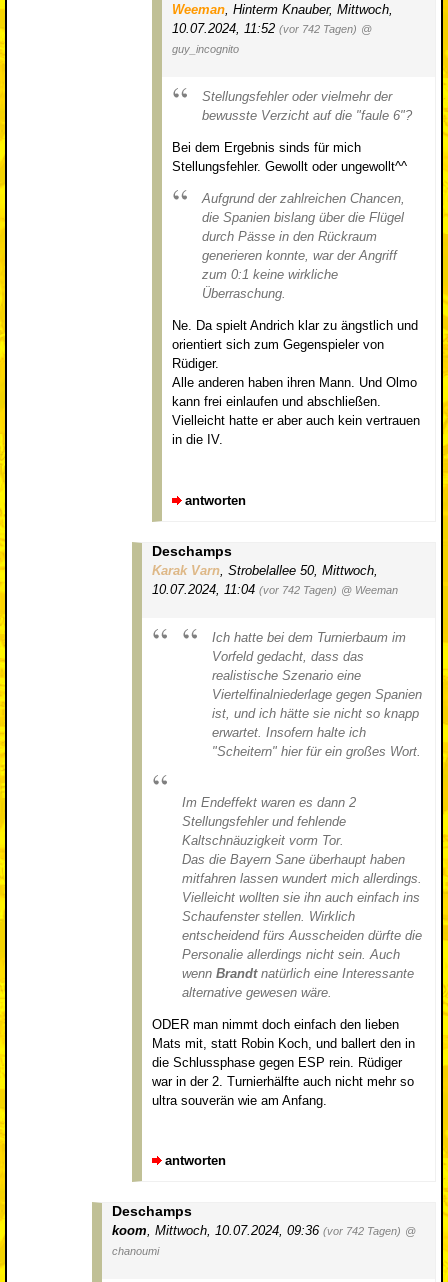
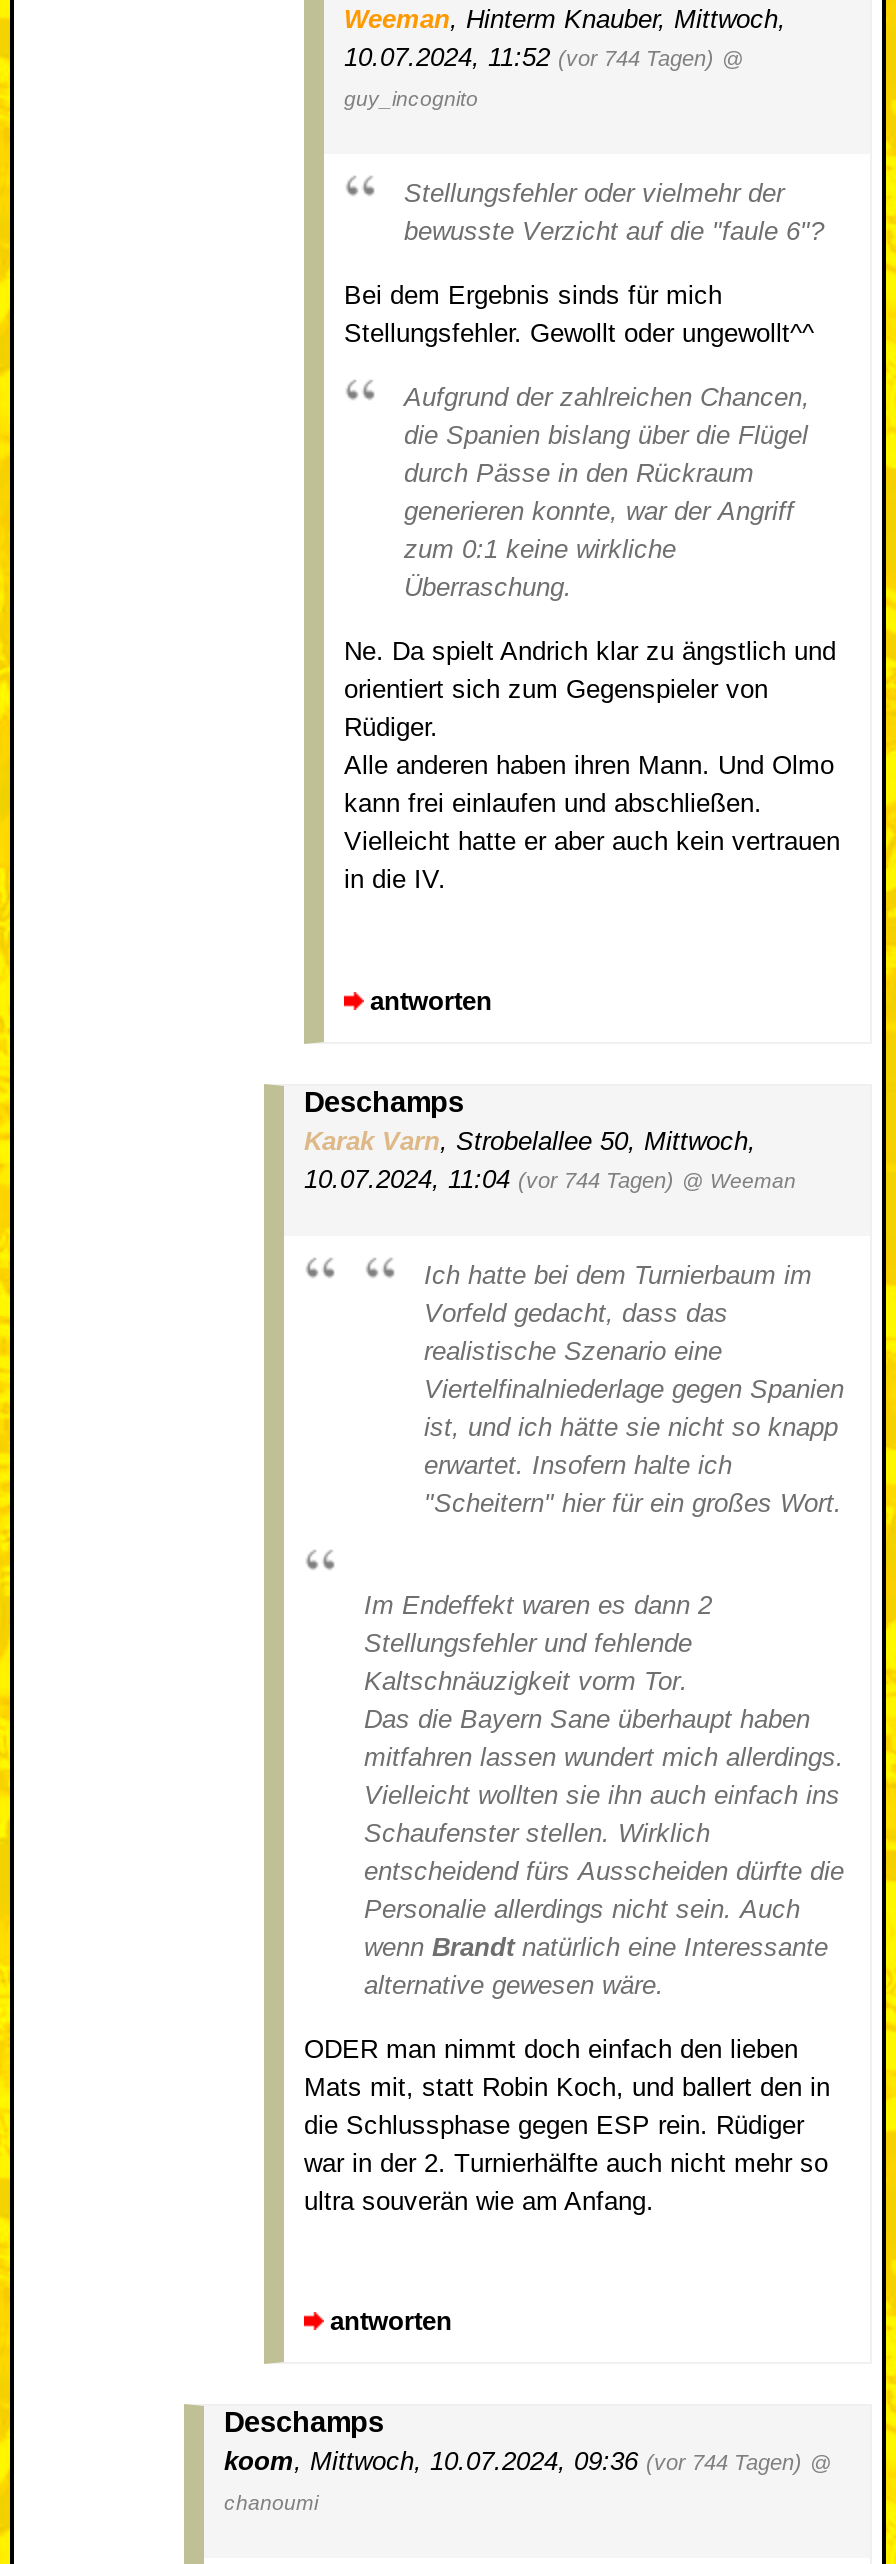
[172,21,372,36] 10.07.2024, 11:52 (vor 742 Tagen) @ -> [344,42,744,72] 10.07.2024, 11:52 (vor 744 Tagen) @
[152,581,398,596] 10.07.2024, 11:04 (vor 742 Tagen) @ Weeman -> [304,1163,796,1193] 10.07.2024, 11:04 (vor 744 Tagen) @ Weeman
[112,1223,416,1238] koom, Mittwoch, 10.07.2024, 09:36 (vor 742 Tagen) @ -> [224,2446,832,2476] koom, Mittwoch, 10.07.2024, 09:36 (vor 744 Tagen) @

